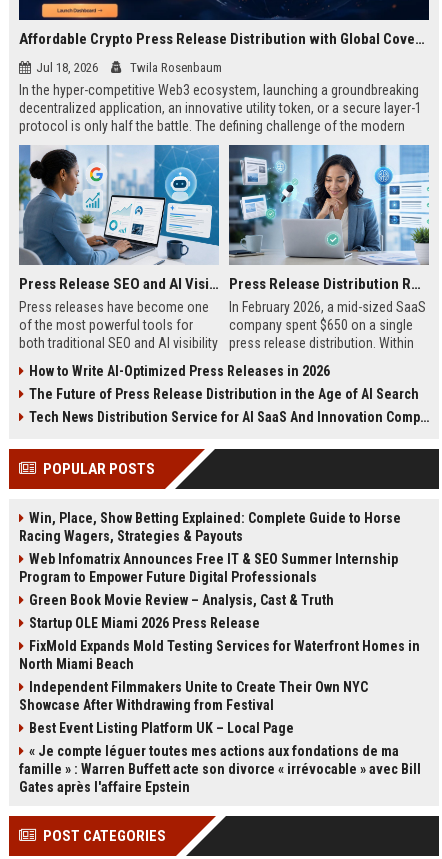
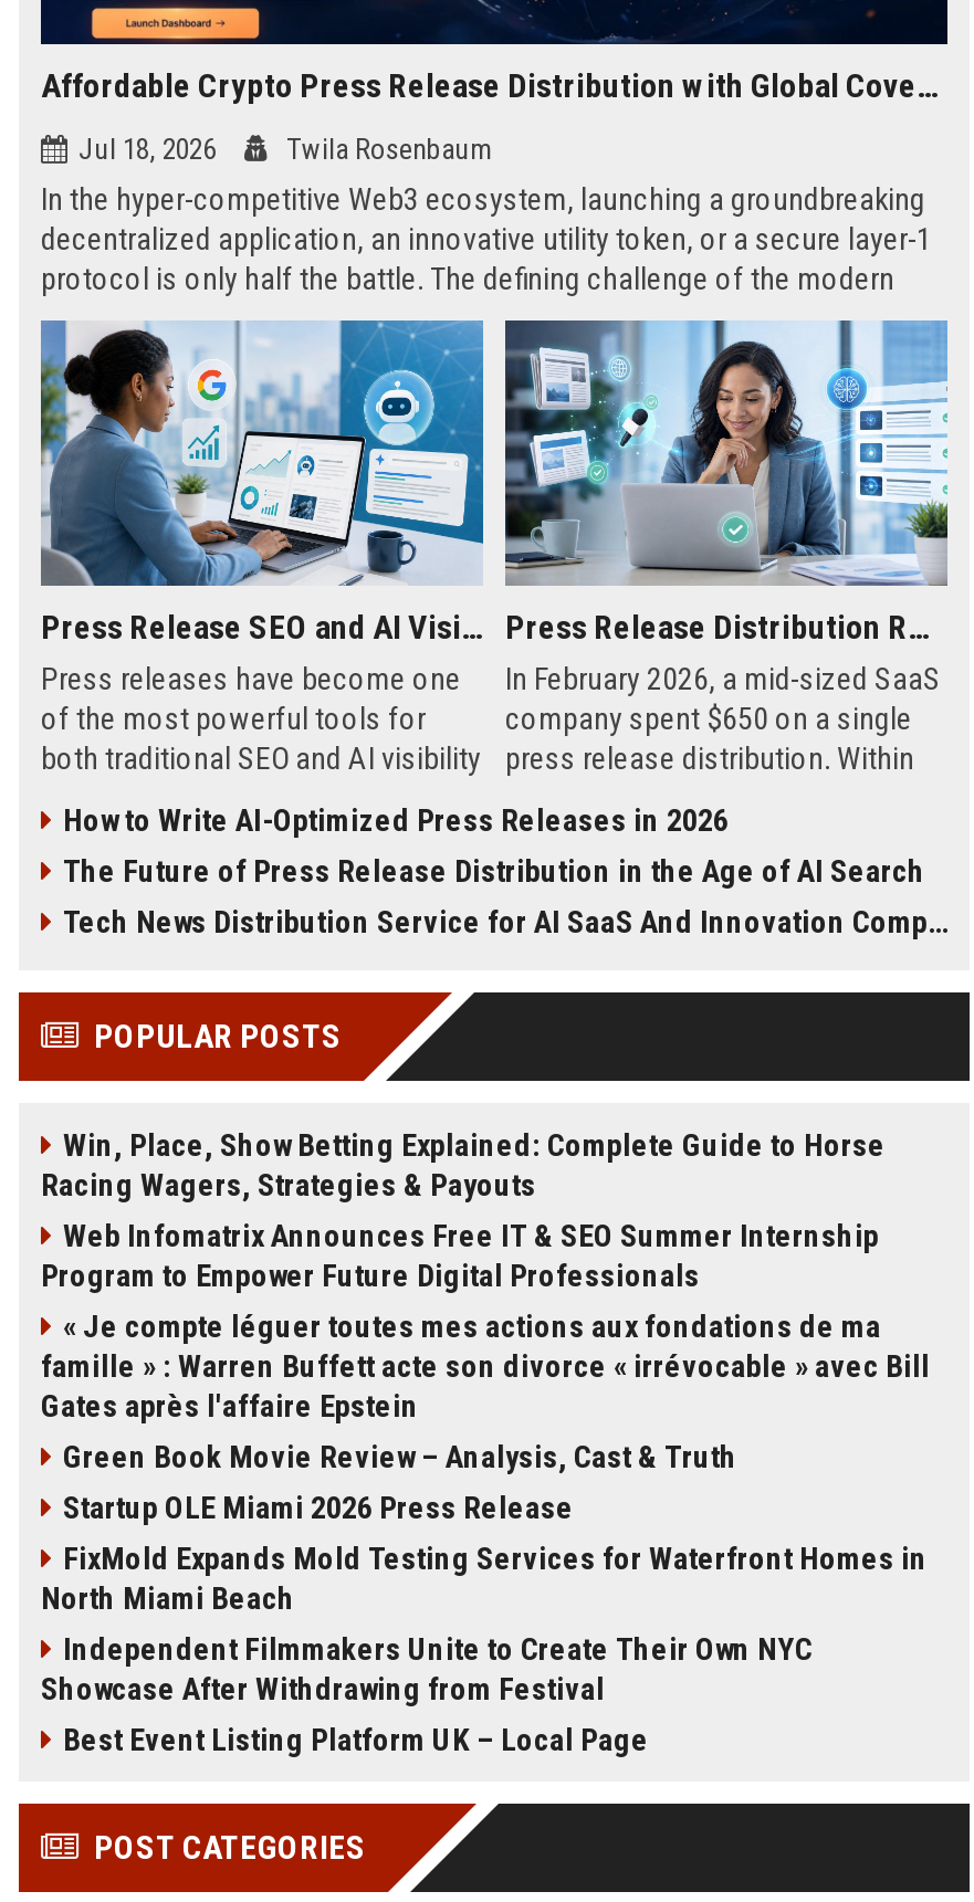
moved [19,592,420,736] -> [41,1439,928,1757]: Green Book Movie Review – Analysis, Cast & Truth | Startup OLE Miami 2026 Press Release | FixMold Expands Mold Testing Services for Waterfront Homes in | North Miami Beach | Independent Filmmakers Unite to Create Their Own NYC | Showcase After Withdrawing from Festival | Best Event Listing Platform UK – Local Page
moved [19,743,421,795] -> [41,1309,930,1423]: « Je compte léguer toutes mes actions aux fondations de ma | famille » : Warren Buffett acte son divorce « irrévocable » avec Bill | Gates après l'affaire Epstein

